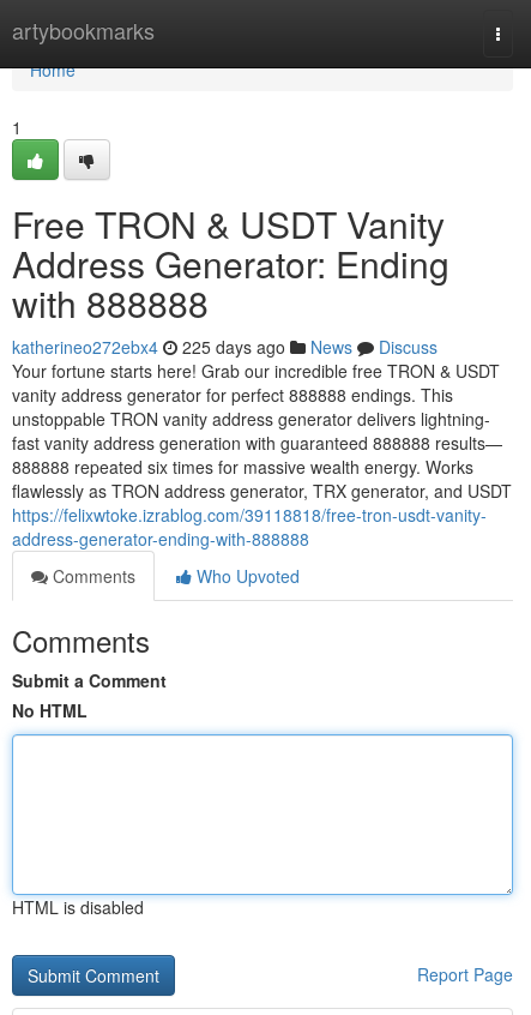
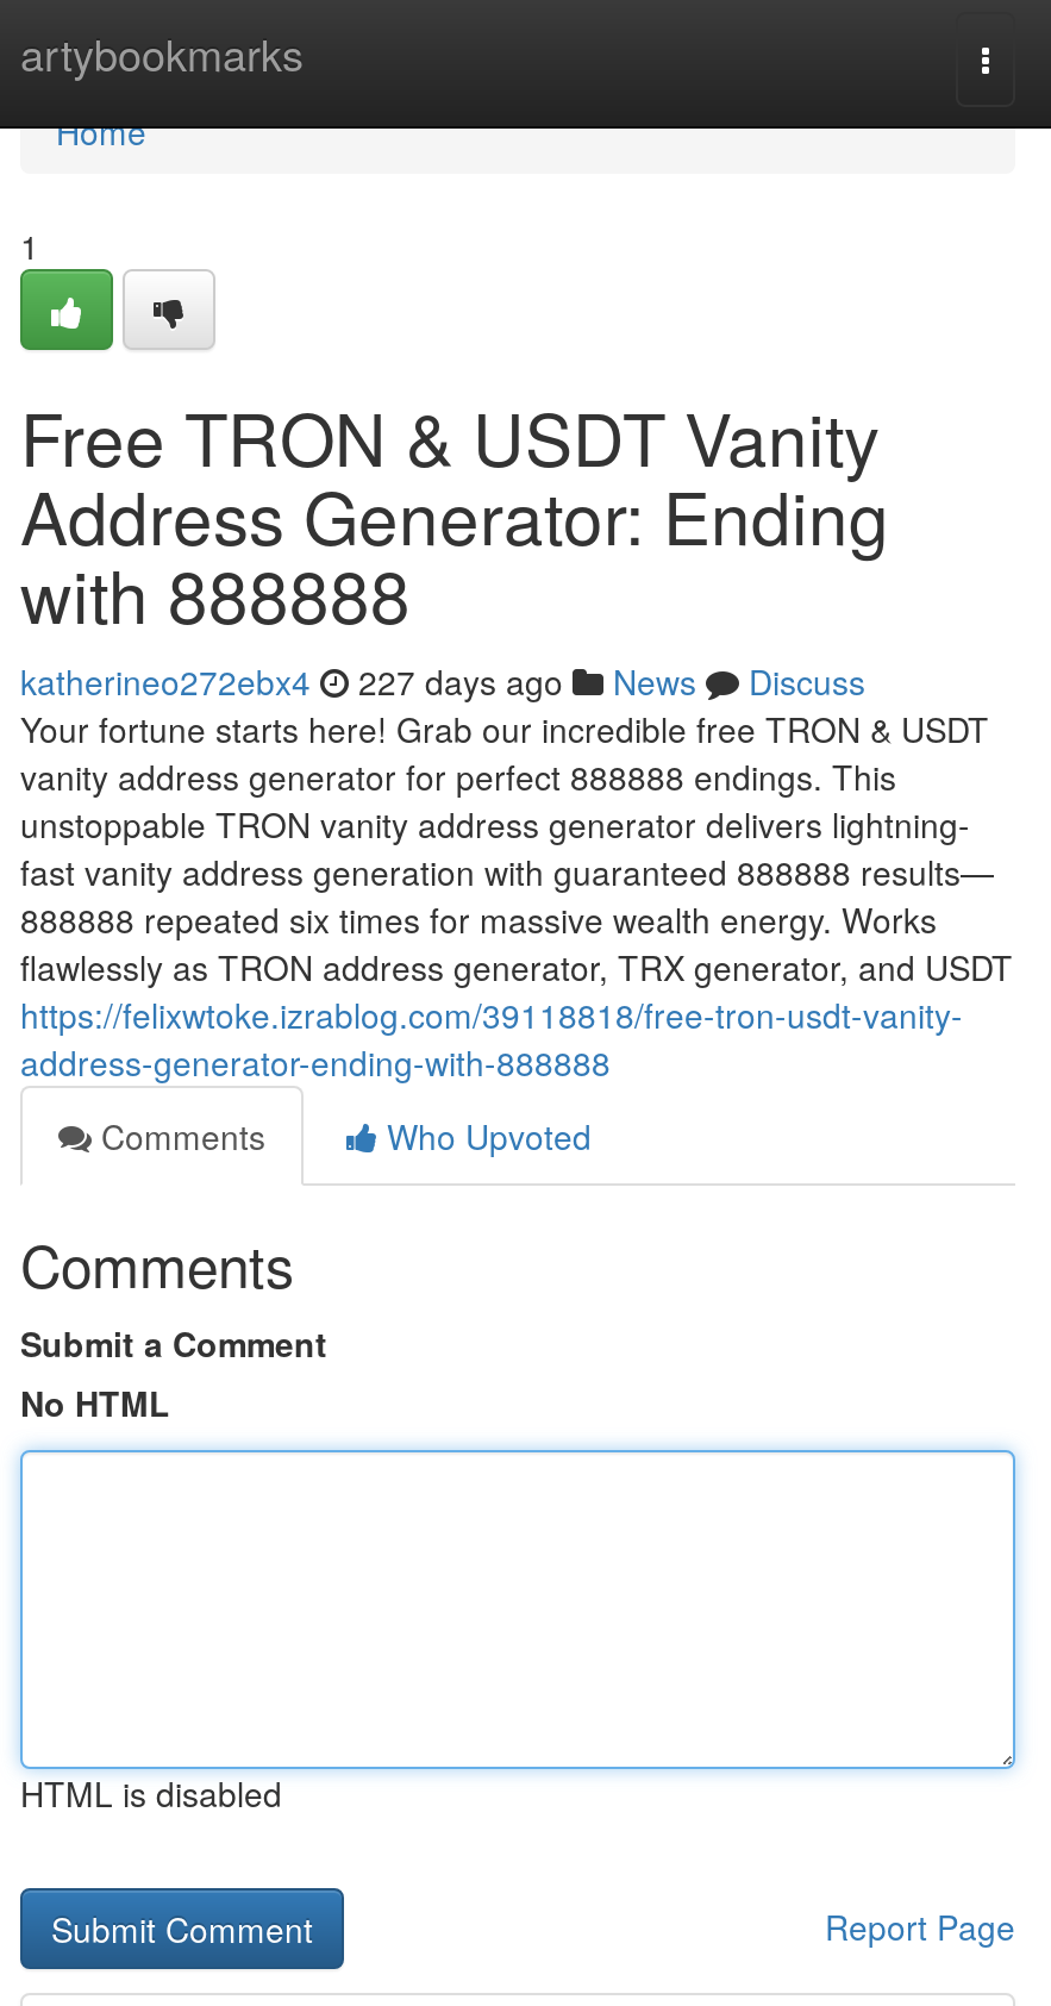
[12,335,438,359] katherineo272ebx4 225 days ago News Discuss -> [20,657,865,705] katherineo272ebx4 227 days ago News Discuss

